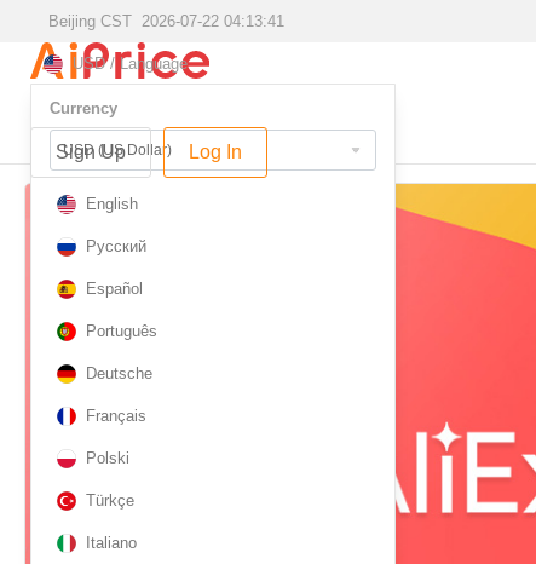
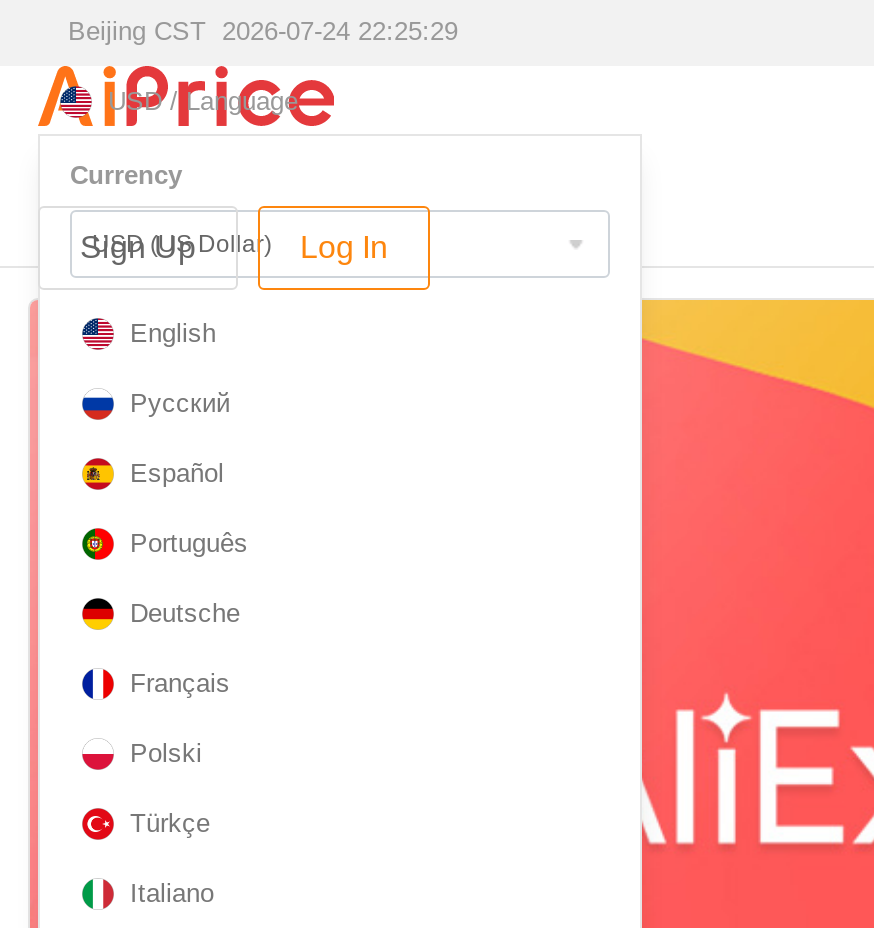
[48,12,284,30] Beijing CST 2026-07-22 04:13:41 -> [68,16,458,46] Beijing CST 2026-07-24 22:25:29

